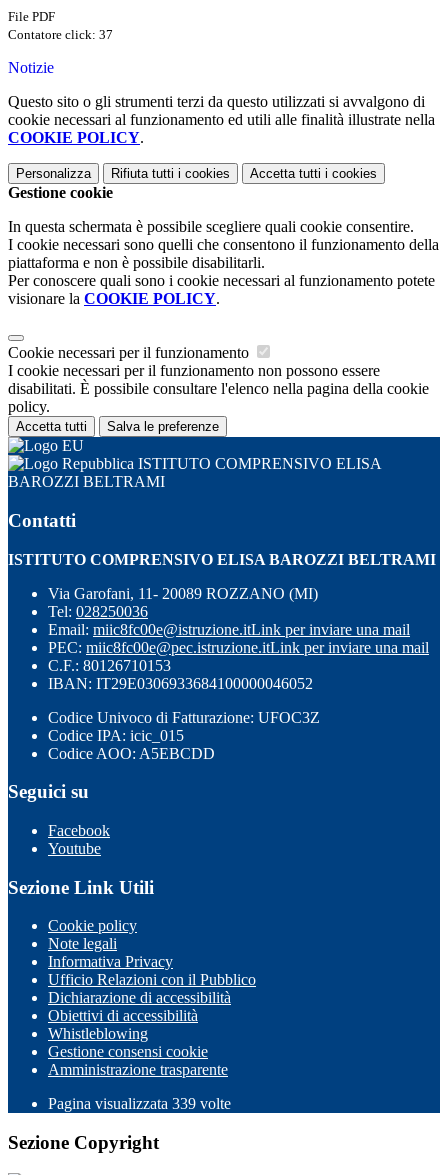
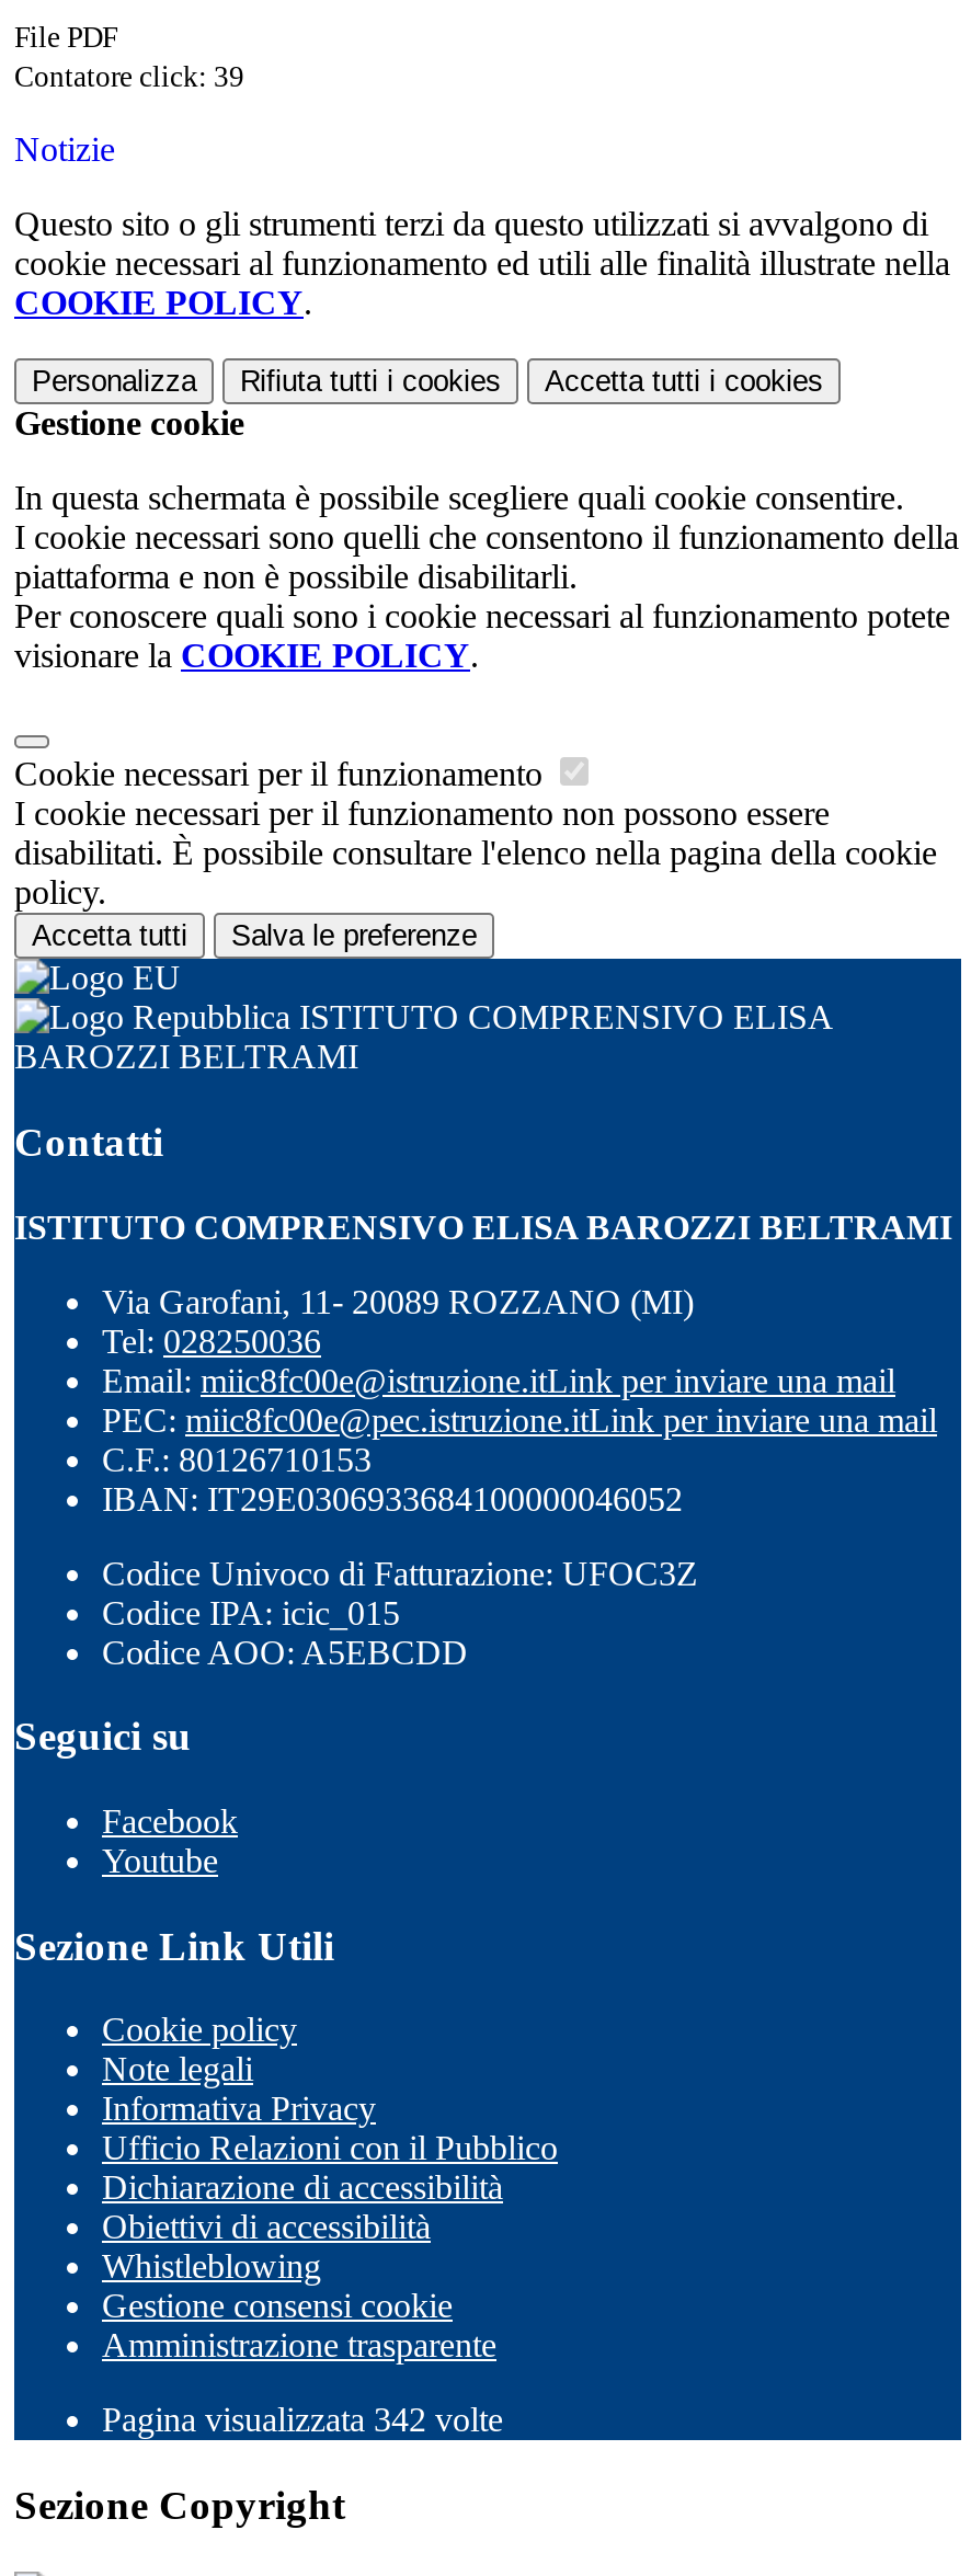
[8,27,113,42] Contatore click: 37 -> [14,60,244,93] Contatore click: 39
[48,1095,231,1112] Pagina visualizzata 339 volte -> [102,2402,503,2439] Pagina visualizzata 342 volte

